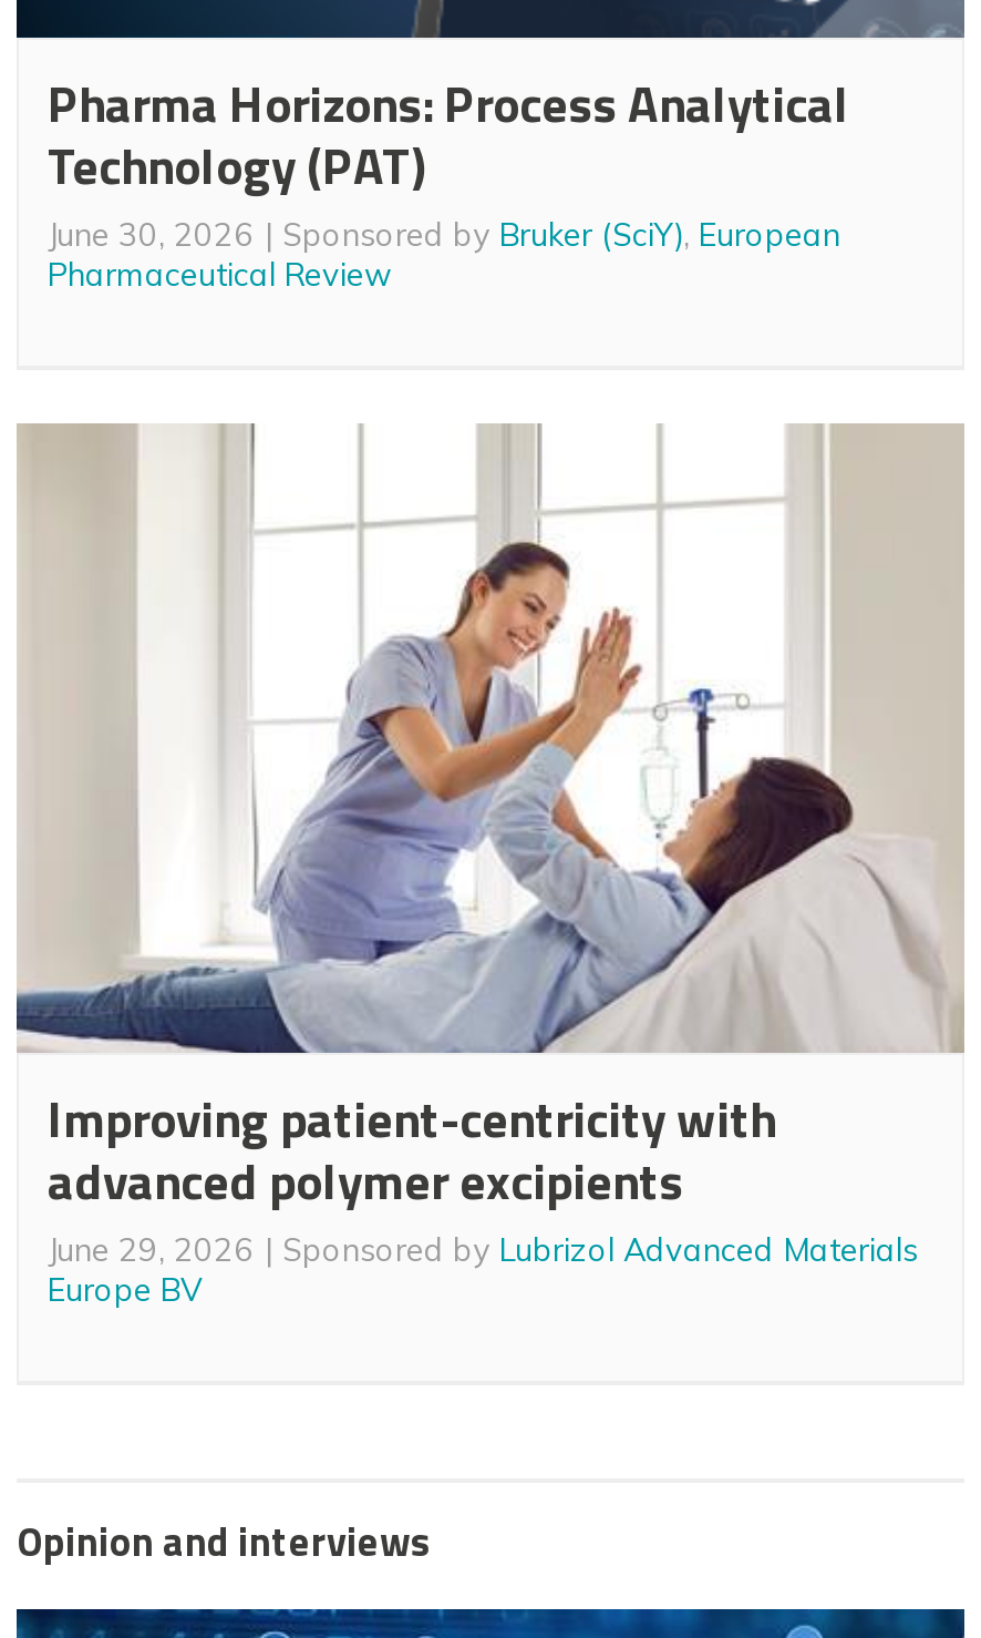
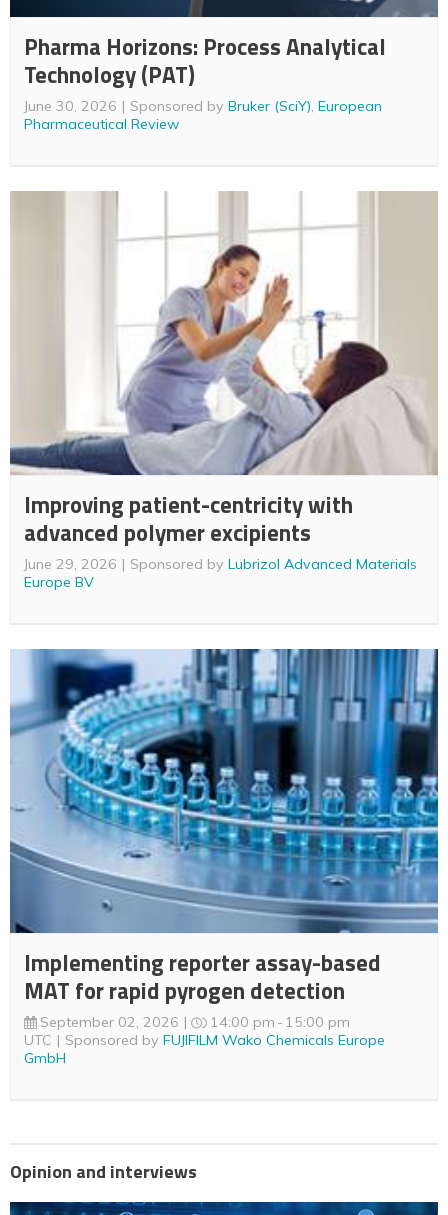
none -> [10,648,439,1067] [image] | Implementing reporter assay-based | MAT for rapid pyrogen detection | September 02, 2026 | 14:00 pm 15:00 pm | UTC | Sponsored by FUJIFILM Wako Chemicals Europe | GmbH

